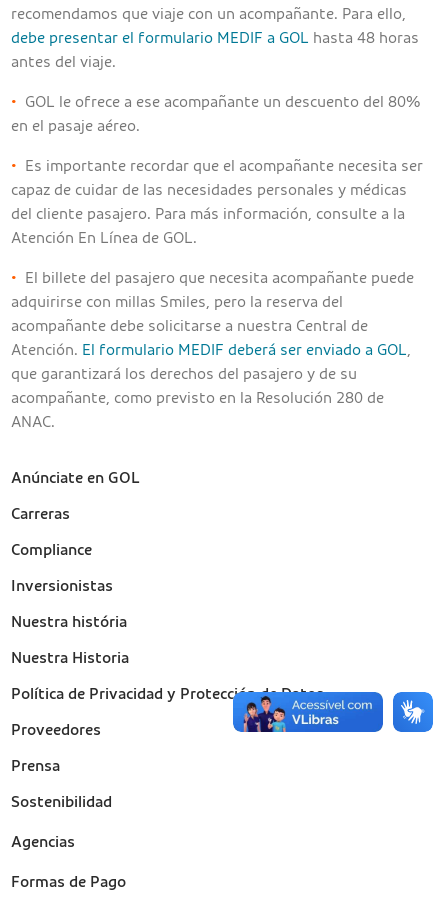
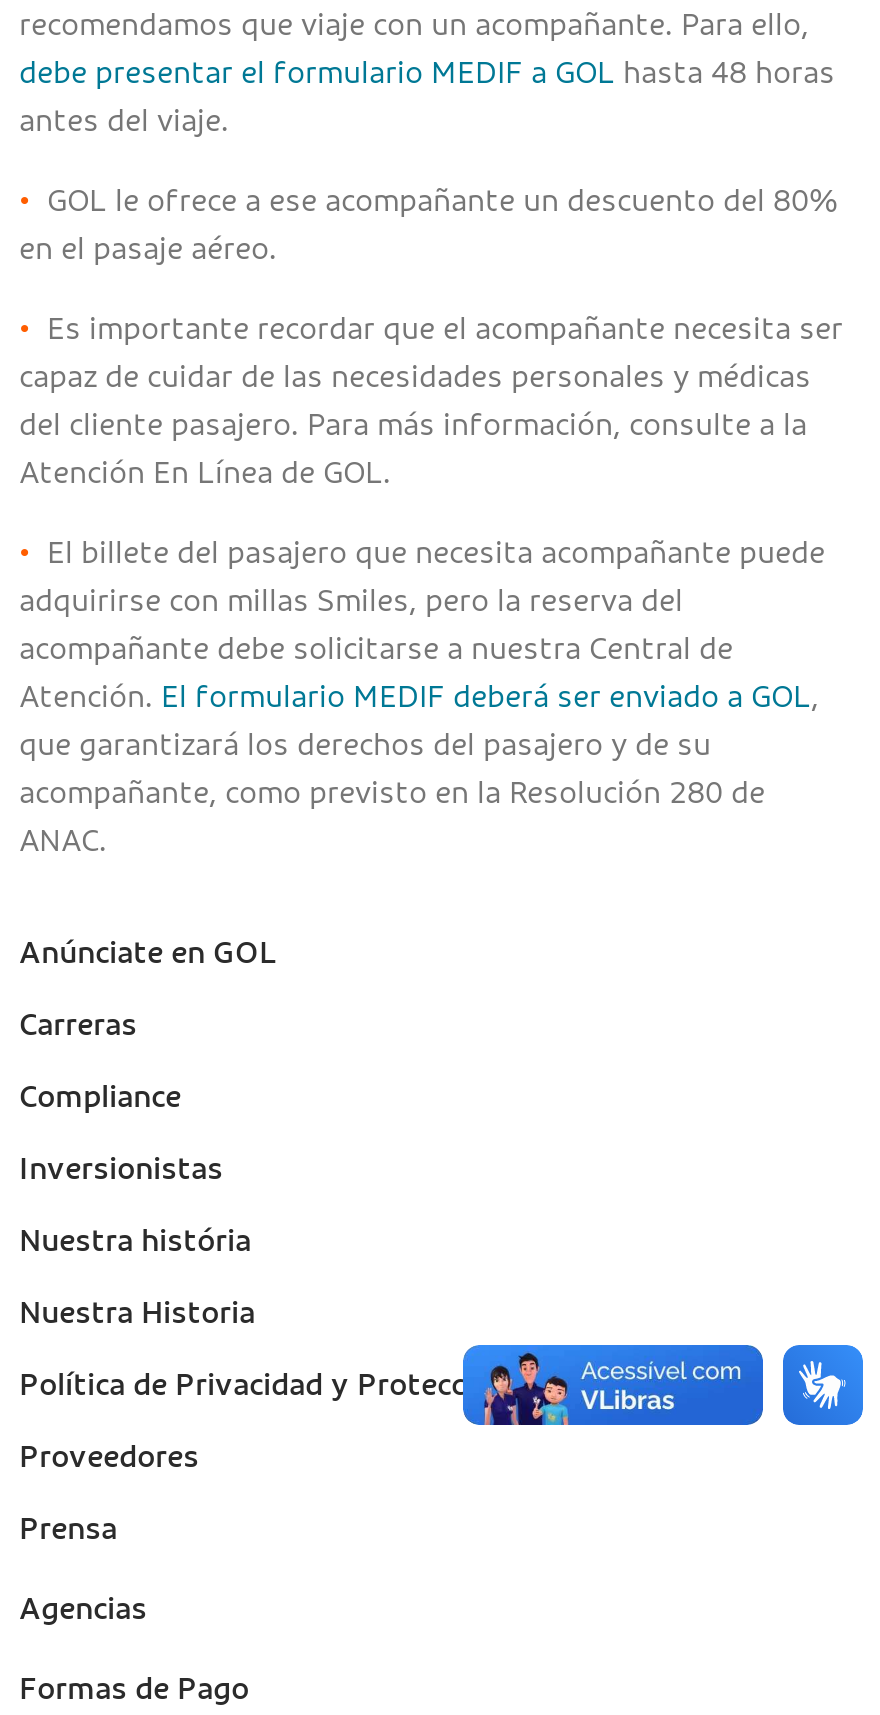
[232,674,384,733] [image] -> [461,1343,765,1461] [image]
[392,674,434,733] [image] -> [781,1343,865,1461] [image]
[11,794,112,810] Sostenibilidad -> none

